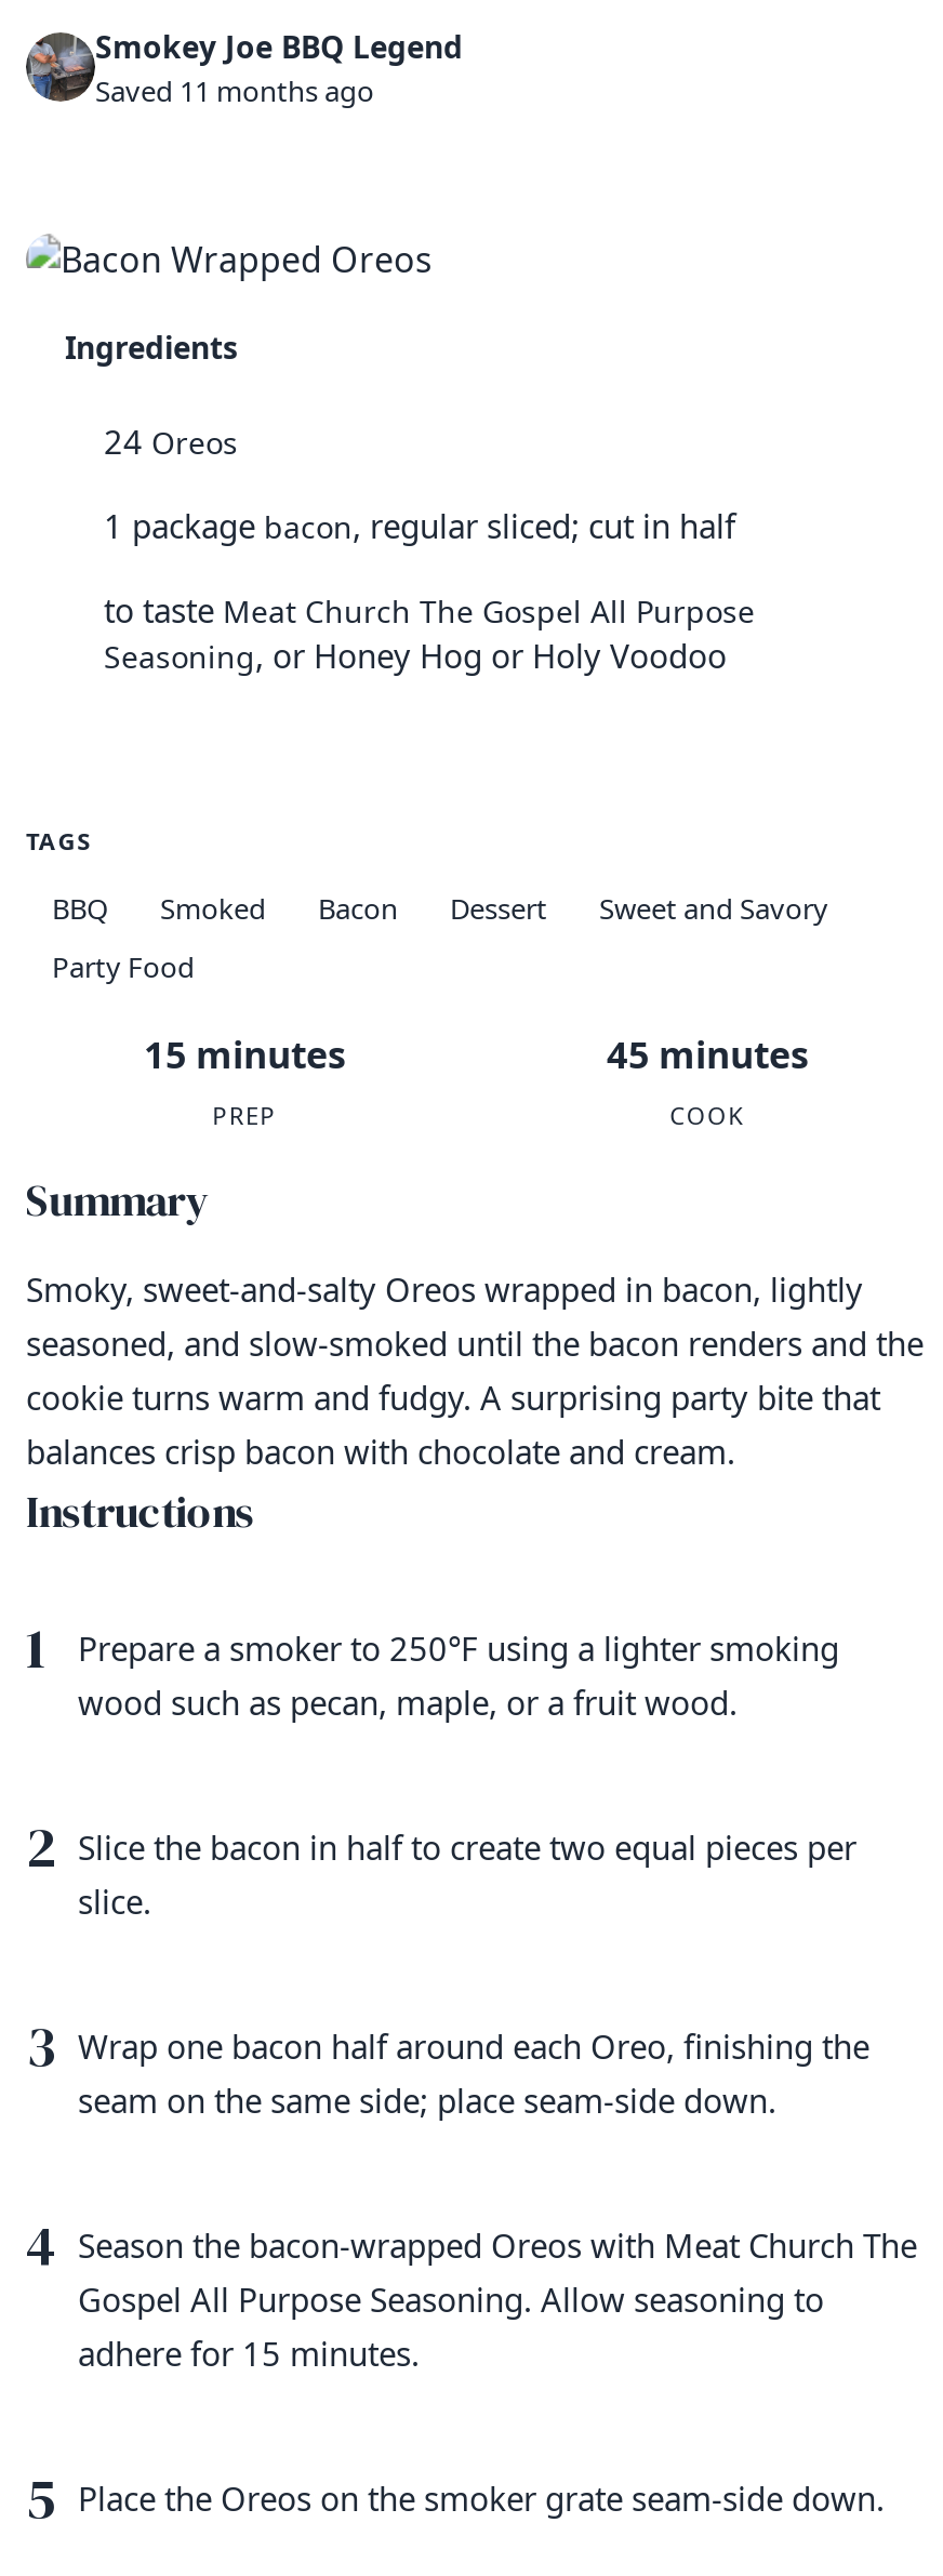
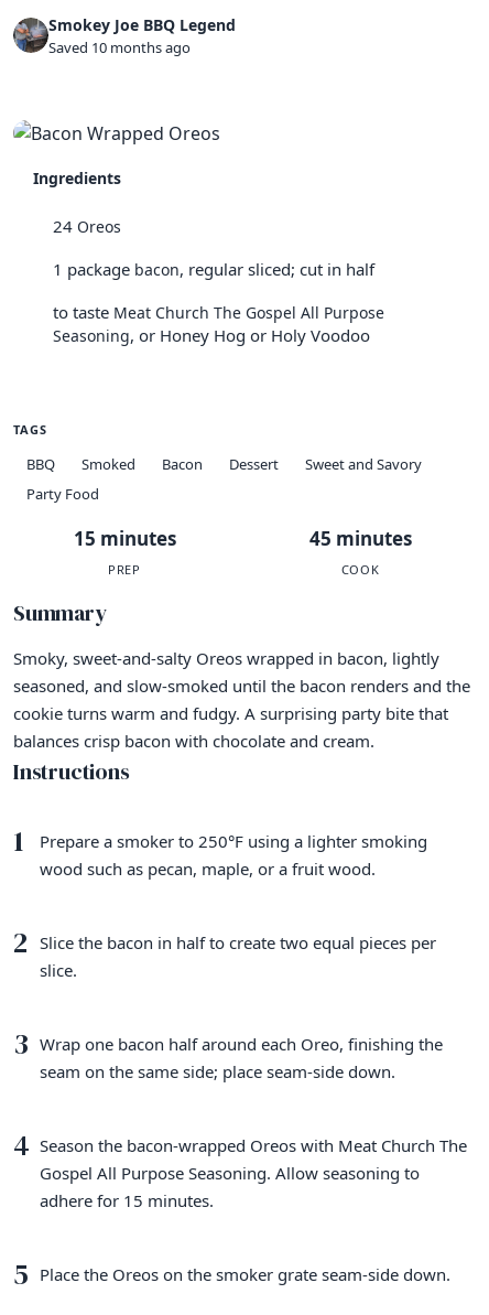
[95,71,374,110] Saved 11 months ago -> [48,37,191,57] Saved 10 months ago

